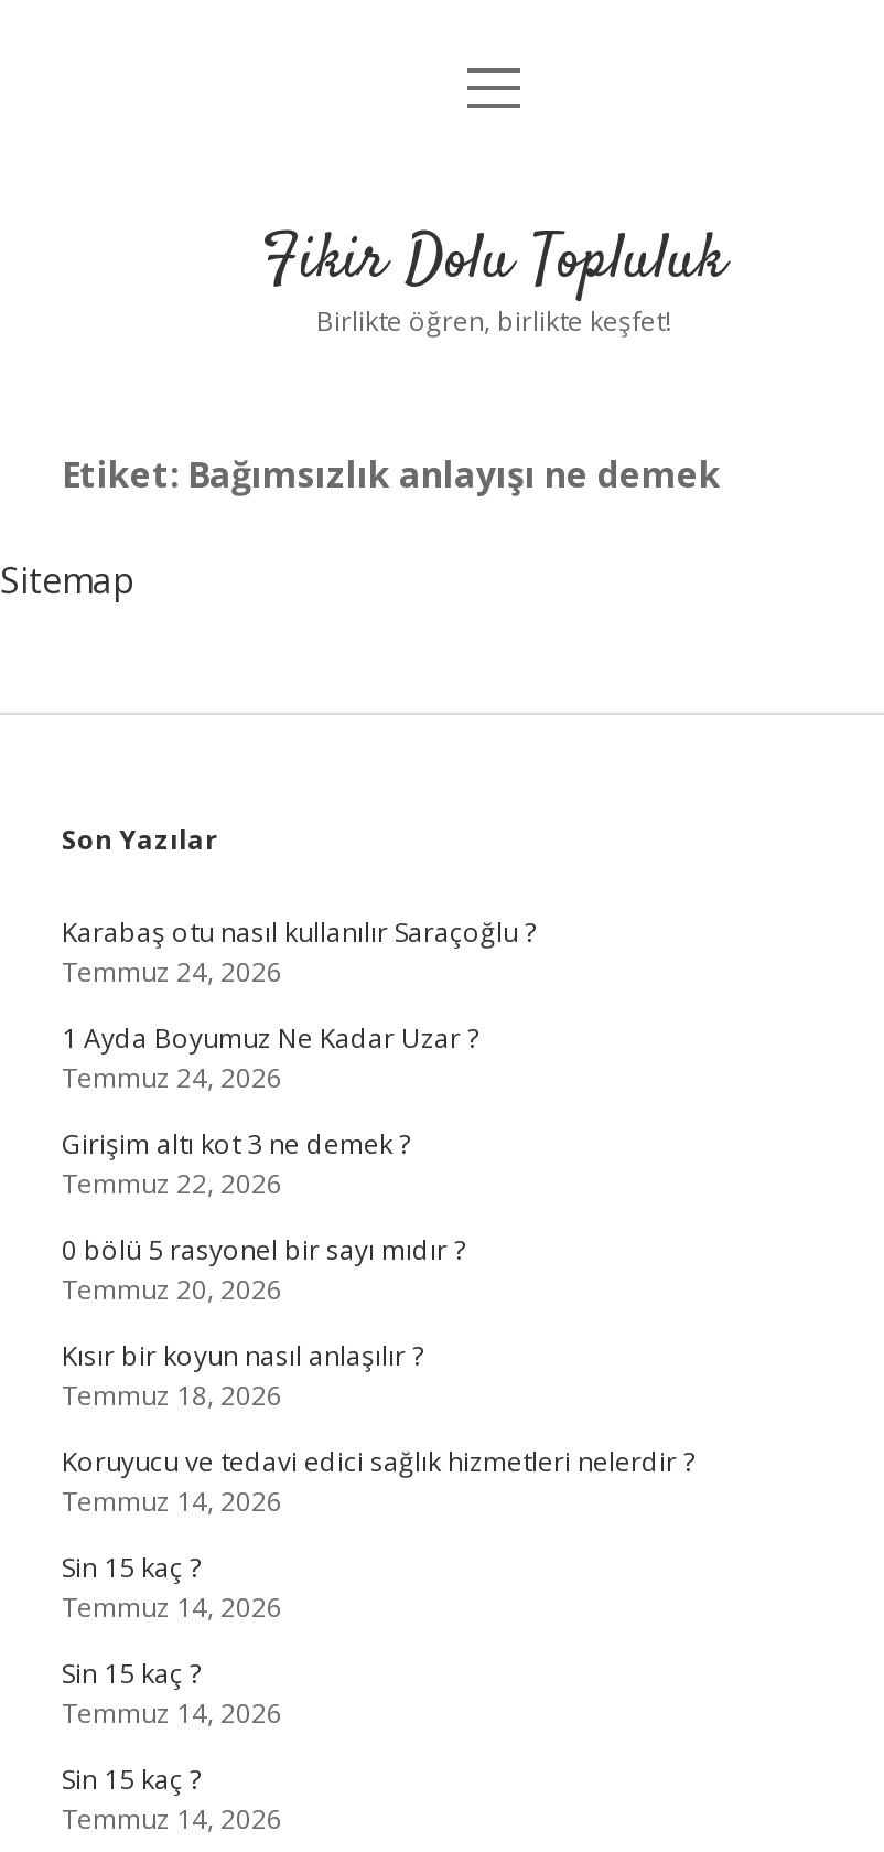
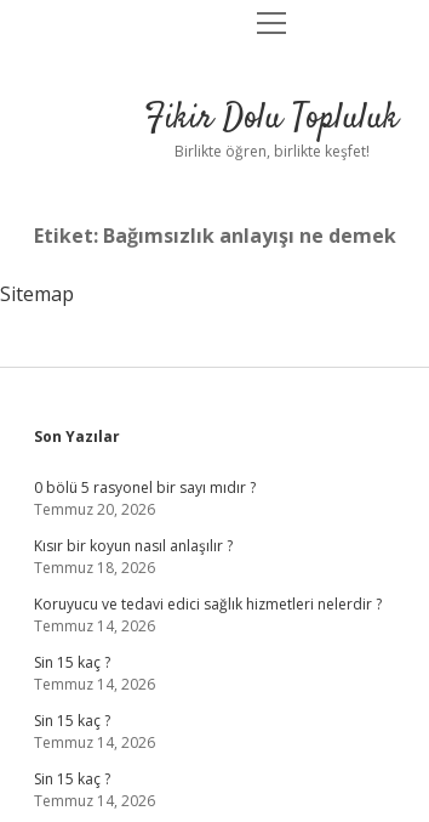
[62,913,536,1202] Karabaş otu nasıl kullanılır Saraçoğlu ? | Temmuz 24, 2026 | 1 Ayda Boyumuz Ne Kadar Uzar ? | Temmuz 24, 2026 | Girişim altı kot 3 ne demek ? | Temmuz 22, 2026 -> none

